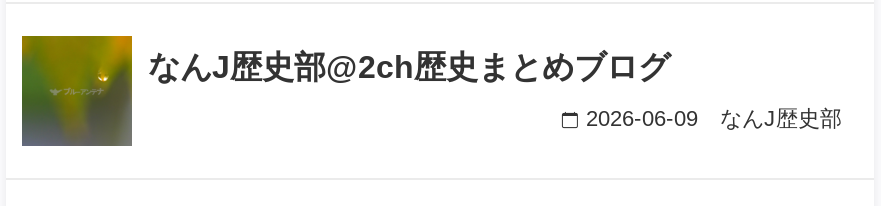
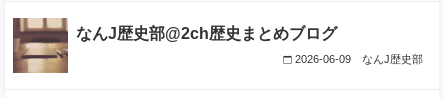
[22,34,132,146] [image] -> [12,17,69,74] [image]

